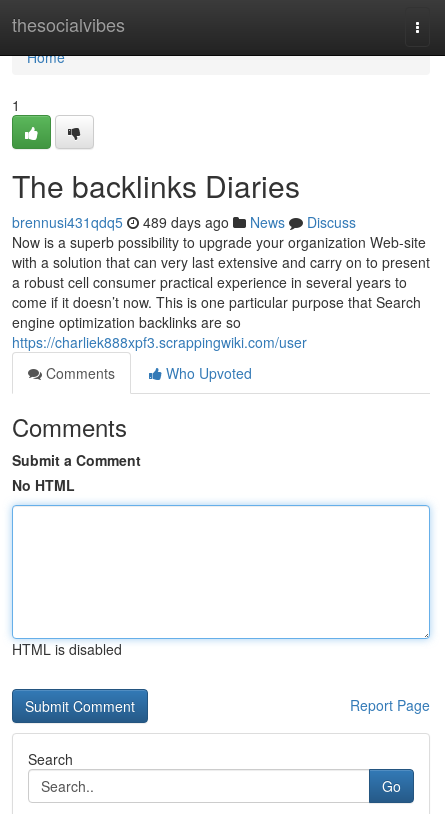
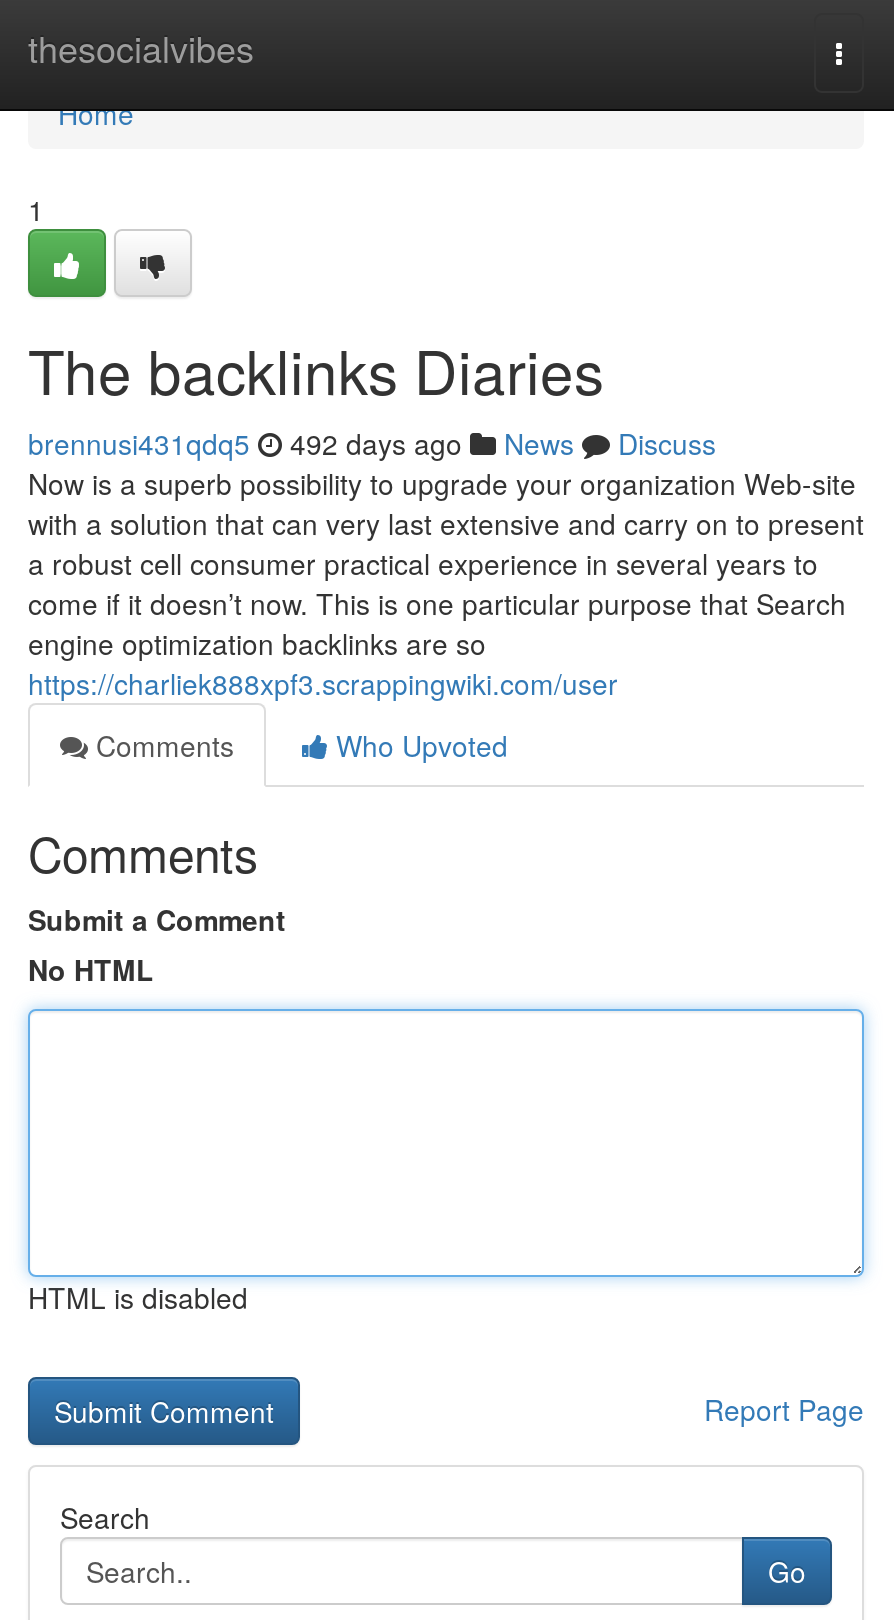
[12,212,356,232] brennusi431qdq5 489 days ago News Discuss -> [28,423,716,463] brennusi431qdq5 492 days ago News Discuss

